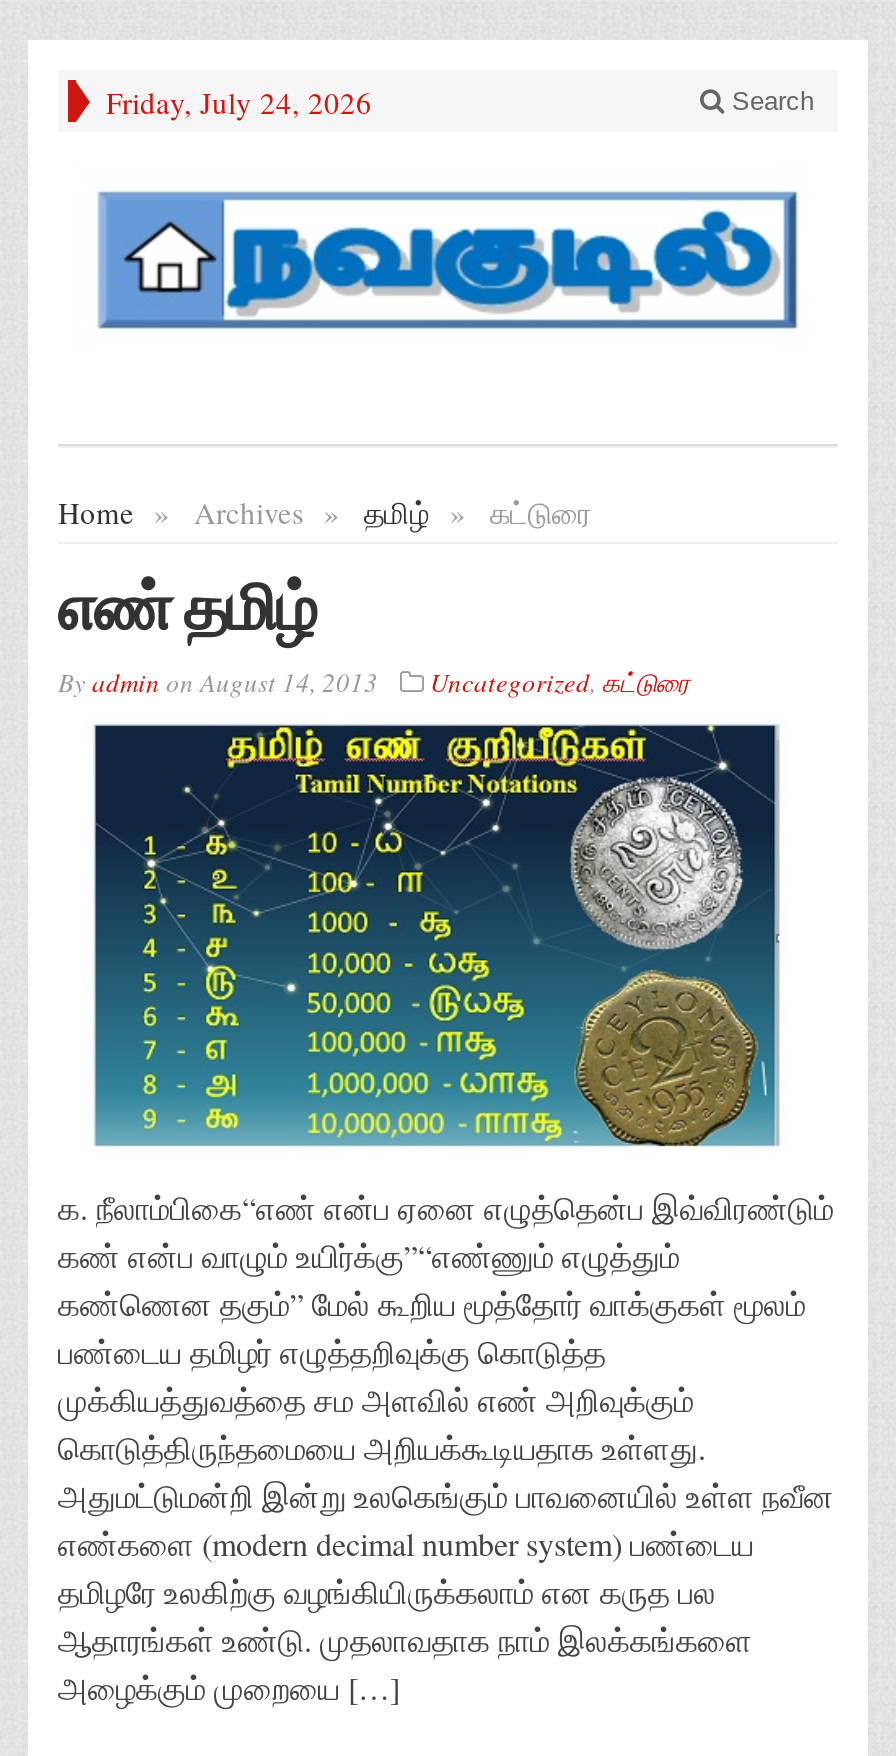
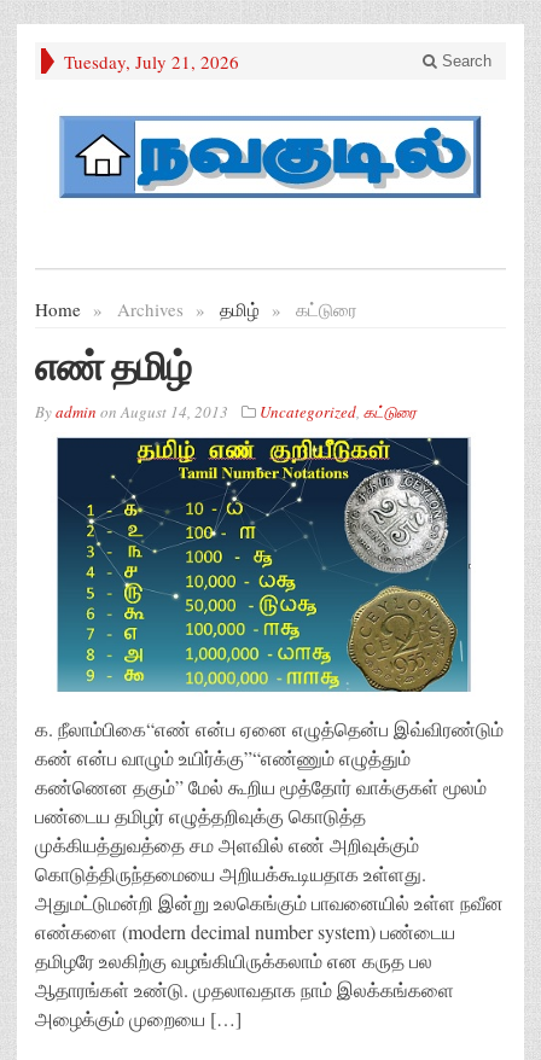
[106,82,372,122] Friday, July 24, 2026 -> [64,49,239,74] Tuesday, July 21, 2026

